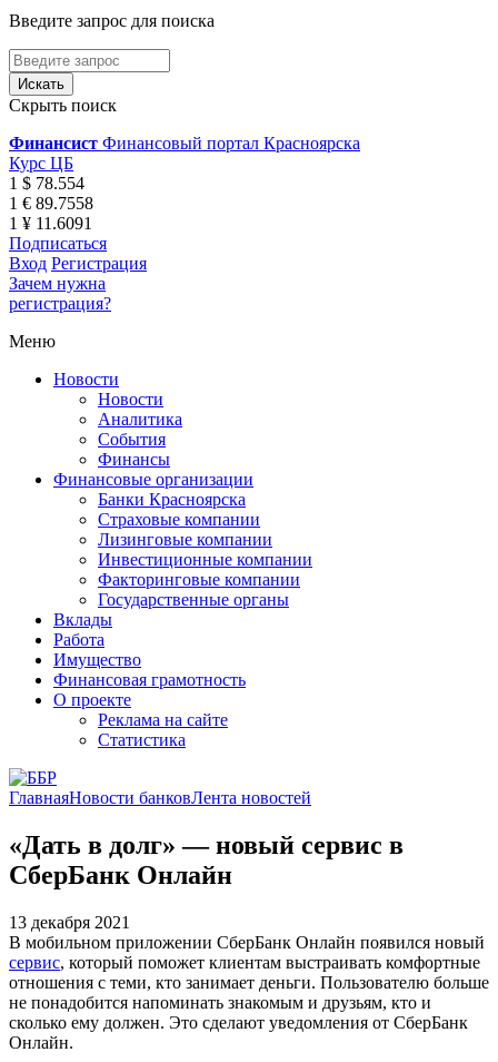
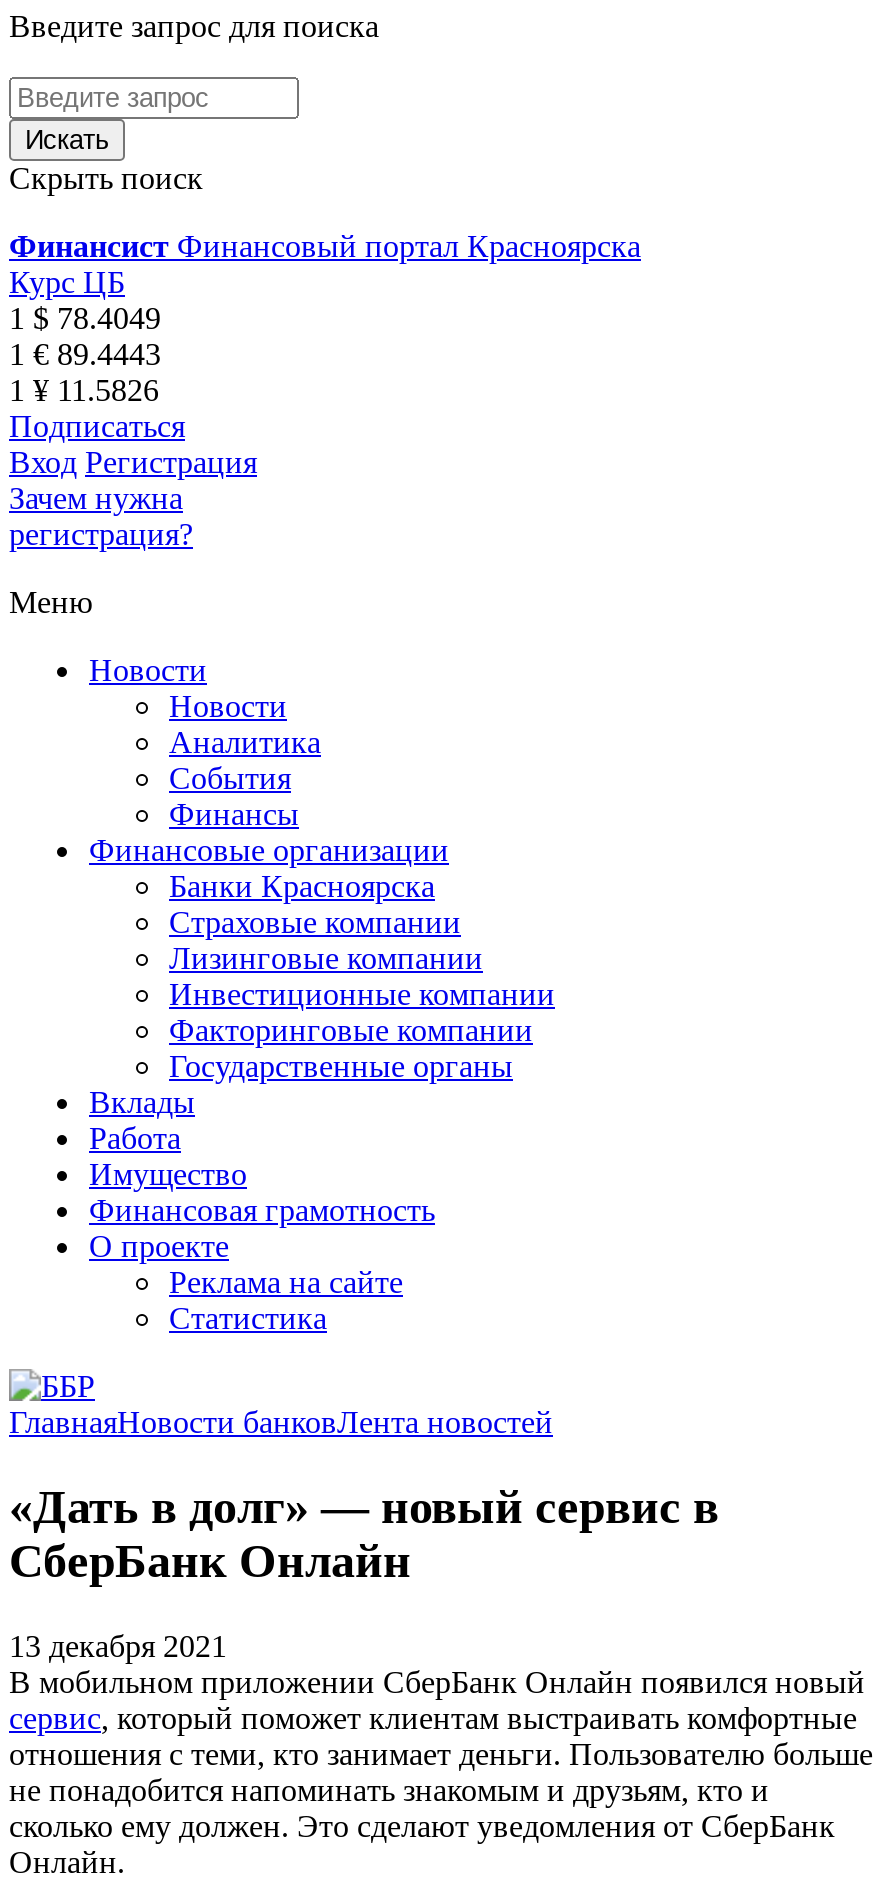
[9,174,84,193] 1 $ 78.554 -> [9,301,161,335] 1 $ 78.4049
[9,194,93,213] 1 € 89.7558 -> [9,337,161,371] 1 € 89.4443
[9,214,92,233] 1 ¥ 11.6091 -> [9,373,159,407] 1 ¥ 11.5826

